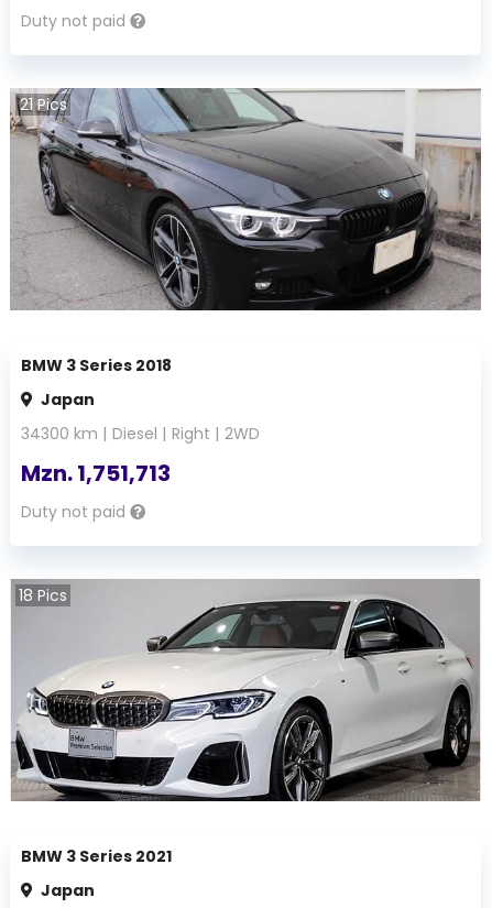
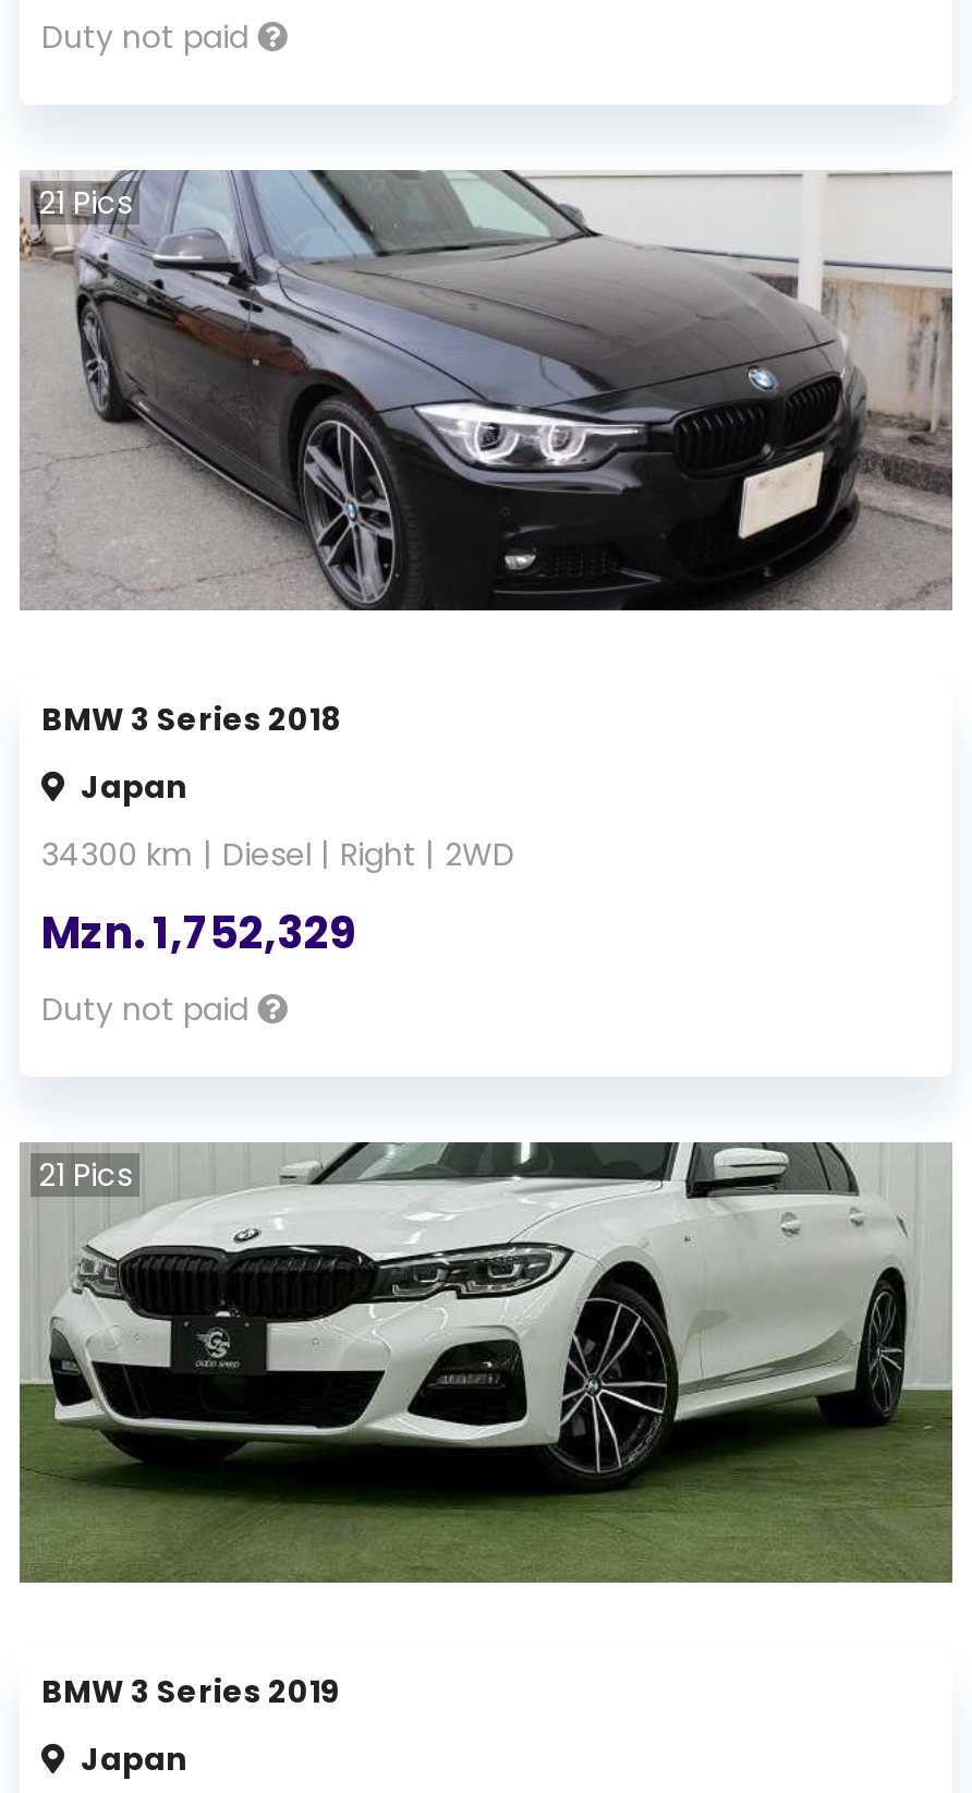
[21,458,171,489] Mzn.1,751,713 -> [41,902,355,964] Mzn.1,752,329
[10,580,480,802] [image] | 18Pics -> [17,1142,952,1585] [image] | 21Pics
[21,845,172,867] BMW 3 Series 2021 -> [41,1670,340,1713] BMW 3 Series 2019

